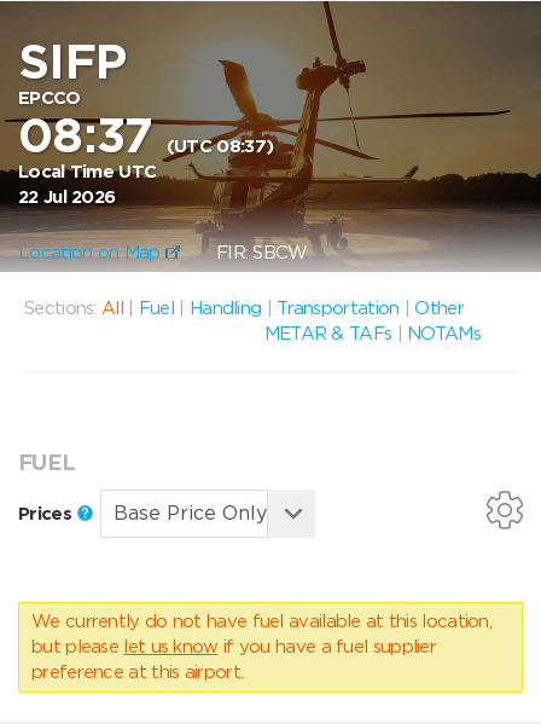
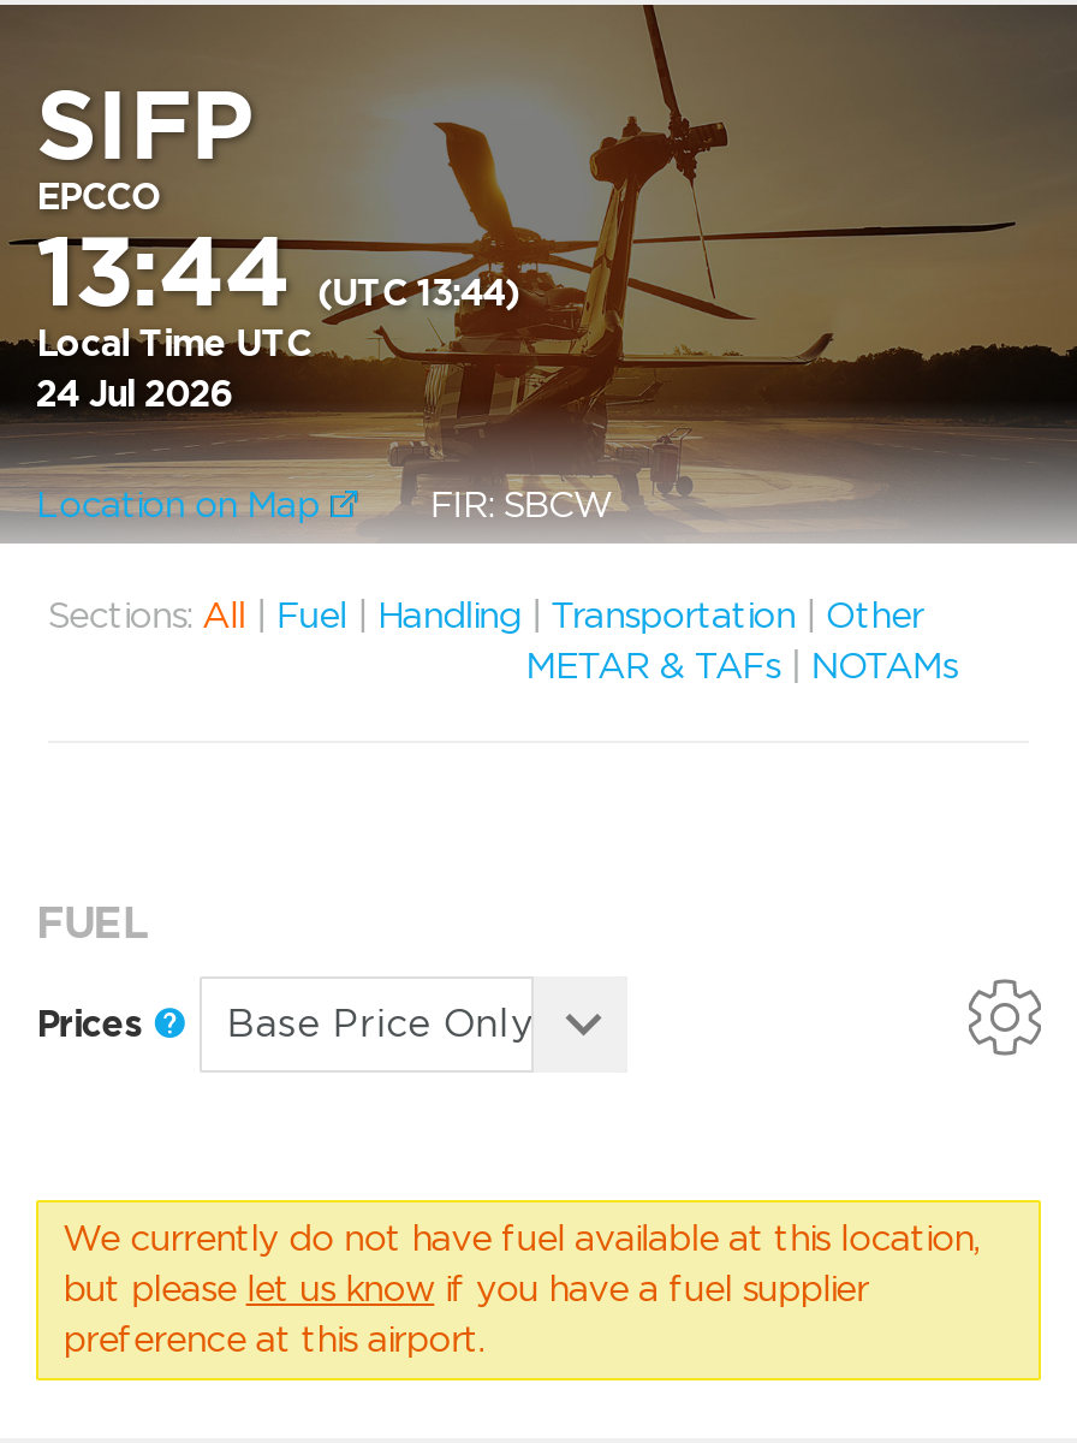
[18,106,273,164] 08:37 (UTC 08:37) -> [36,214,520,329] 13:44 (UTC 13:44)
[18,186,115,208] 22 Jul 2026 -> [36,373,232,416] 24 Jul 2026

